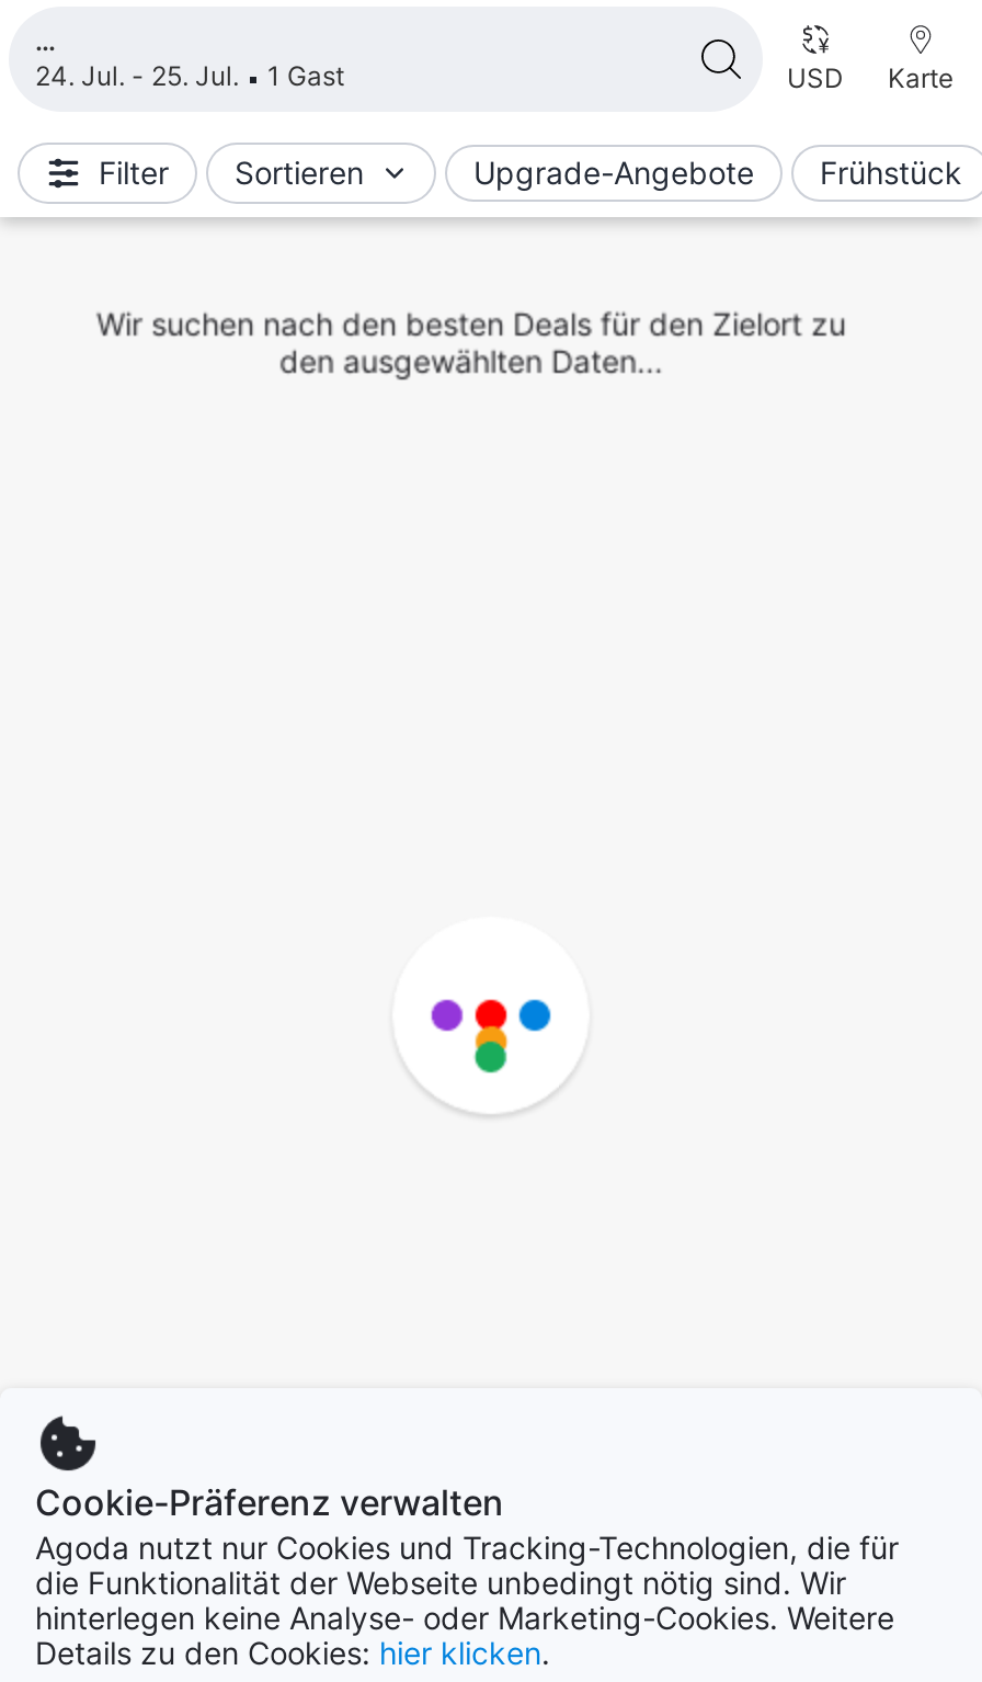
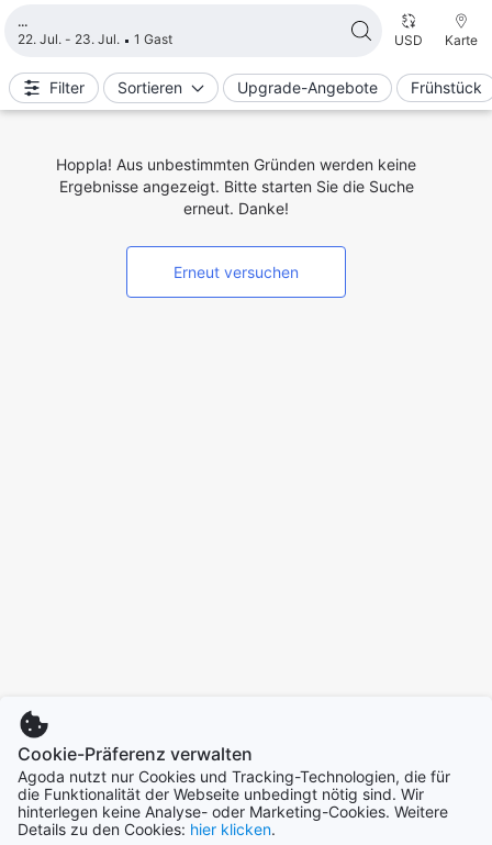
[35,59,344,92] 24. Jul. - 25. Jul. 1 Gast -> [18,31,172,47] 22. Jul. - 23. Jul. 1 Gast
[96,305,846,379] Wir suchen nach den besten Deals für den Zielort zu | den ausgewählten Daten... -> [56,155,416,281] Hoppla! Aus unbestimmten Gründen werden keine | Ergebnisse angezeigt. Bitte starten Sie die Suche | erneut. Danke! | Erneut versuchen
[412,998,570,1118] [image] -> none

